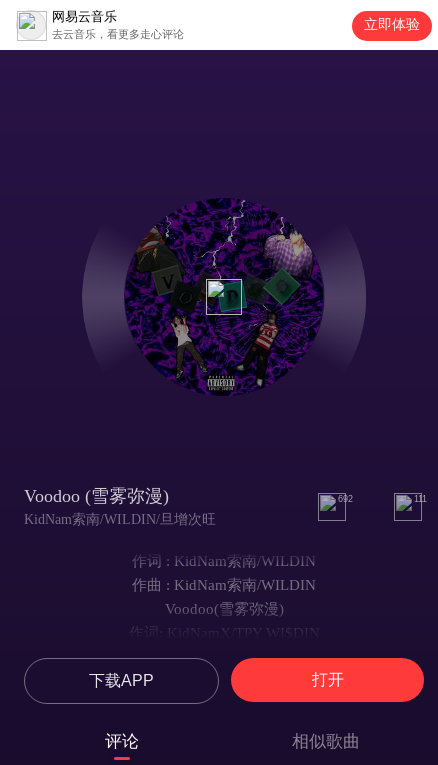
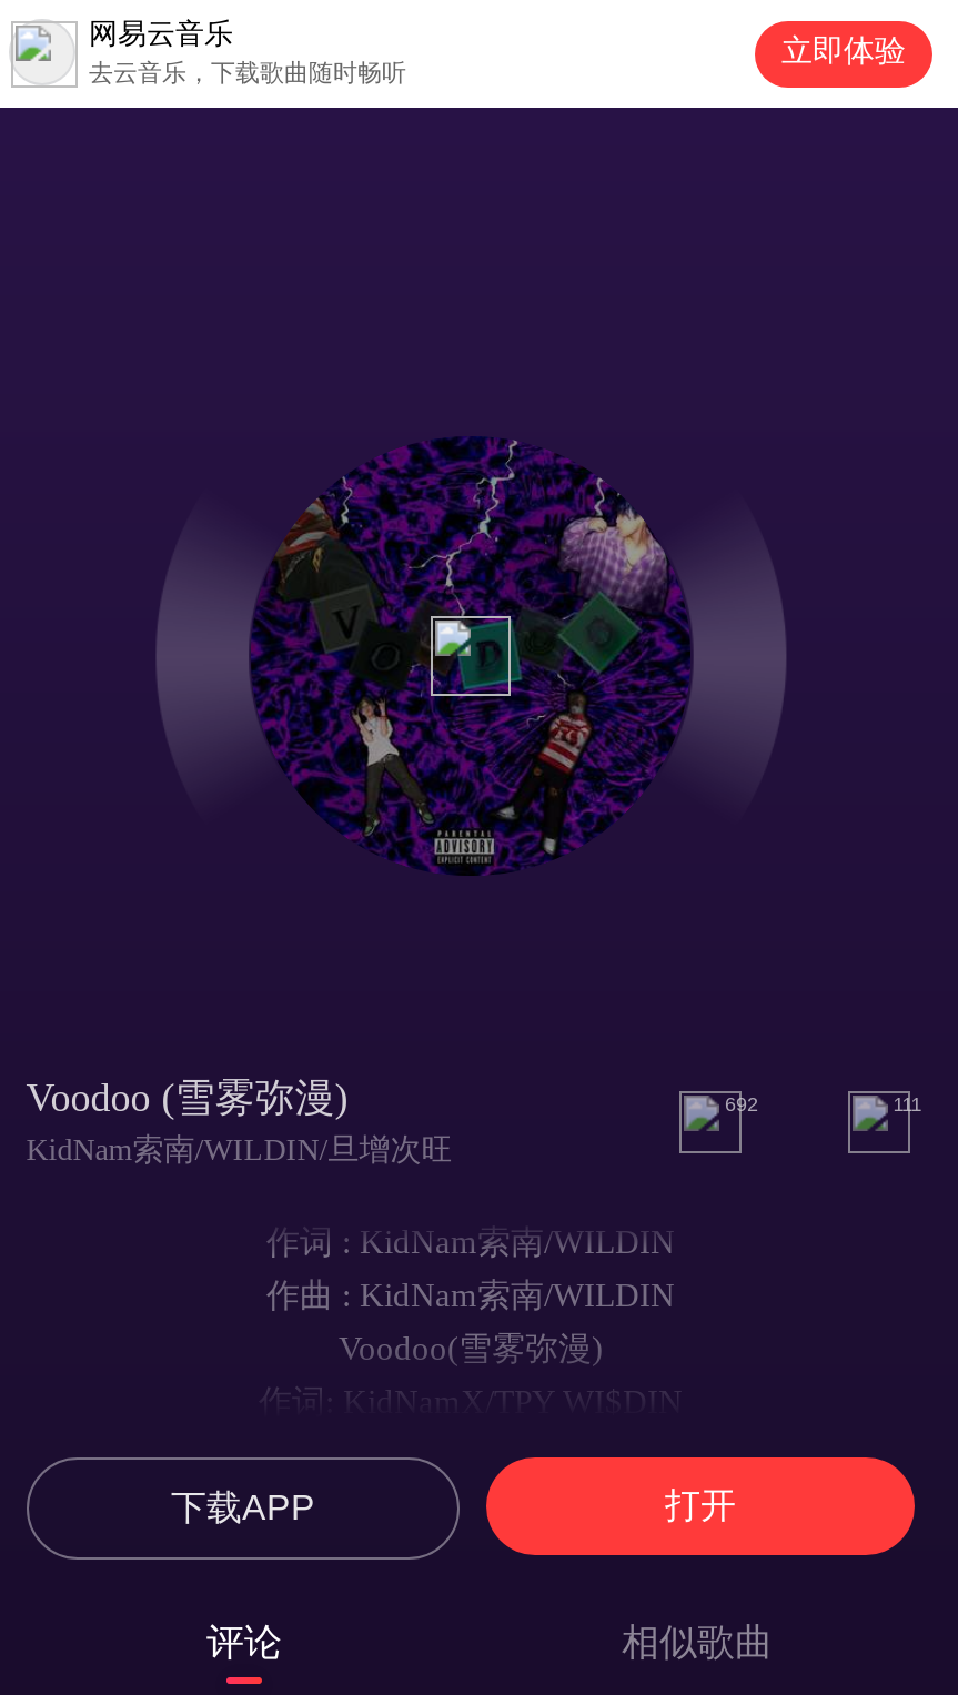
[52,28,184,40] 去云音乐，看更多走心评论 -> [89,59,406,85] 去云音乐，下载歌曲随时畅听

